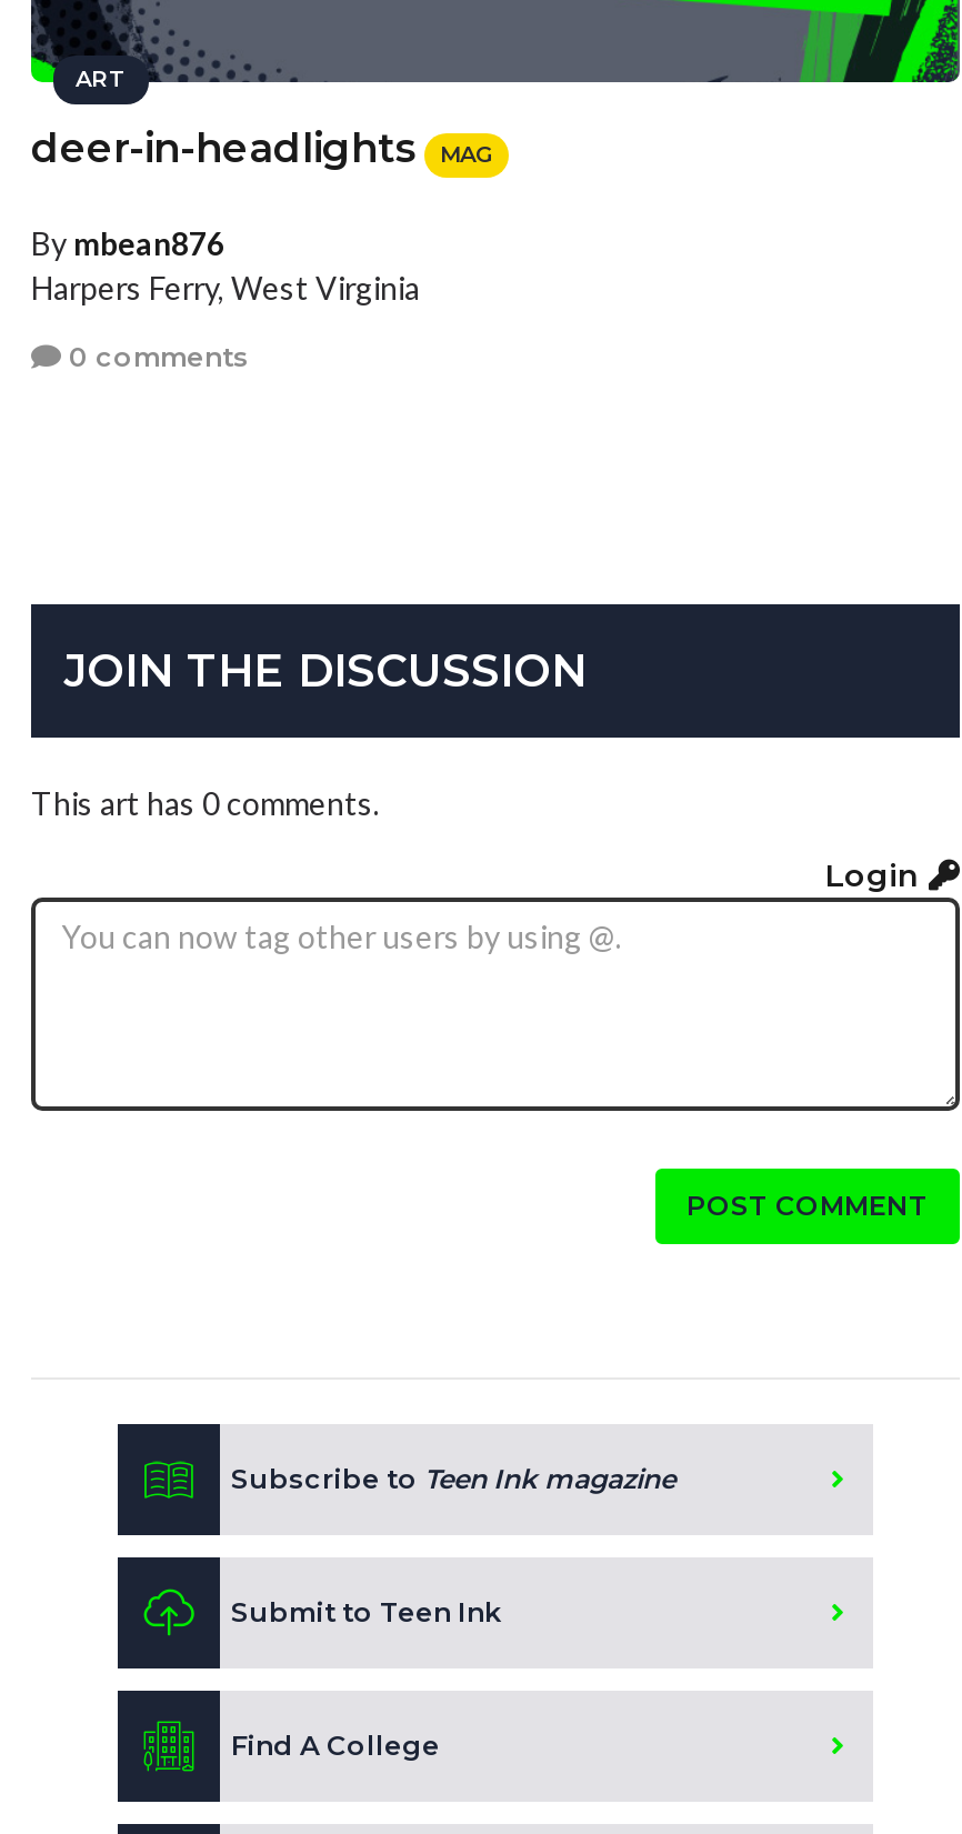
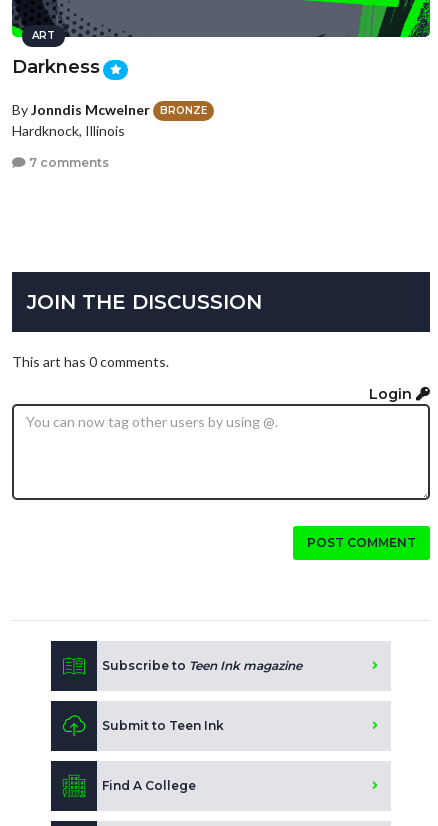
[31,125,493,174] deer-in-headlights | MAG -> [12,56,100,78] Darkness
[31,224,420,306] By mbean876 | Harpers Ferry, West Virginia -> [12,101,207,139] By Jonndis Mcwelner | BRONZE | Hardknock, Illinois
[62,340,249,374] 0 comments -> [26,155,109,170] 7 comments

